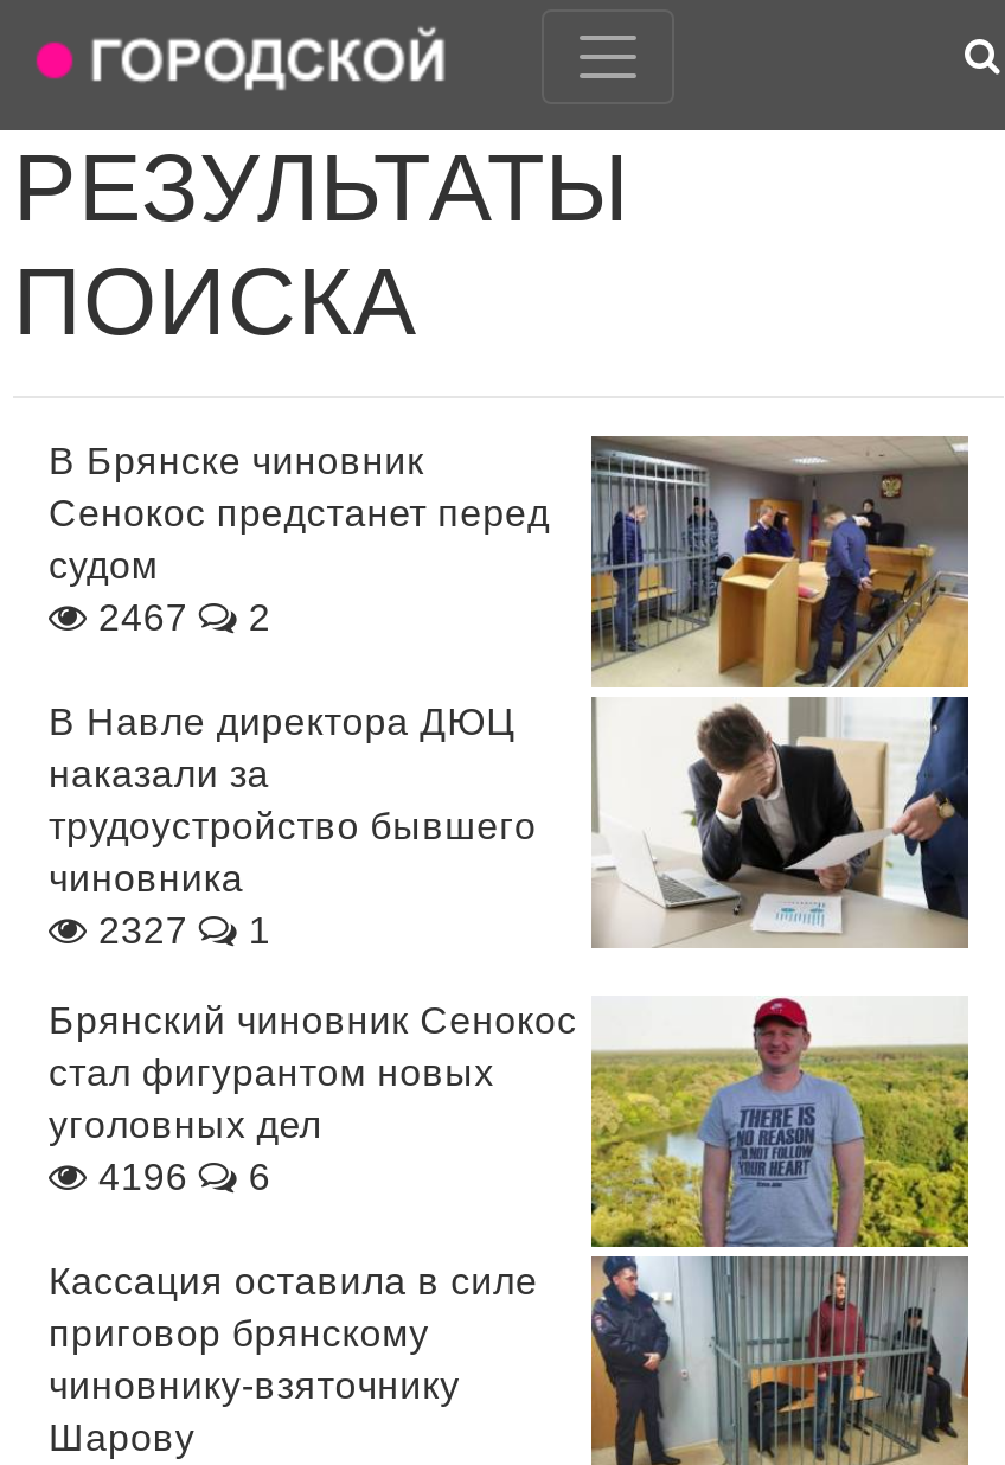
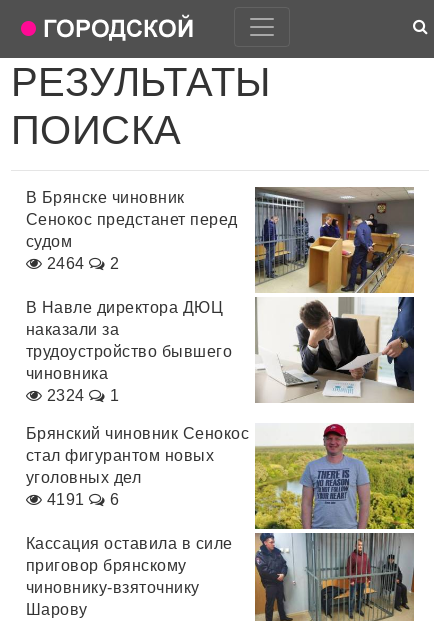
[98,597,271,638] 2467 2 -> [47,255,120,272] 2464 2
[98,910,271,951] 2327 1 -> [47,387,120,404] 2324 1
[98,1157,271,1197] 4196 6 -> [47,491,120,508] 4191 6

